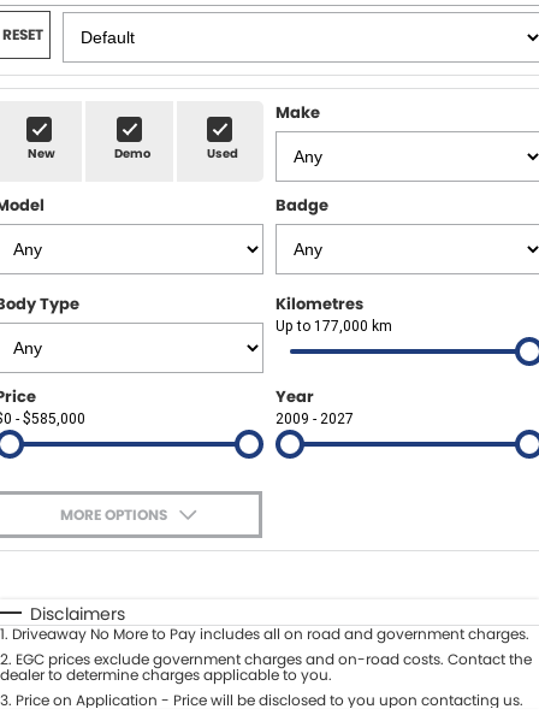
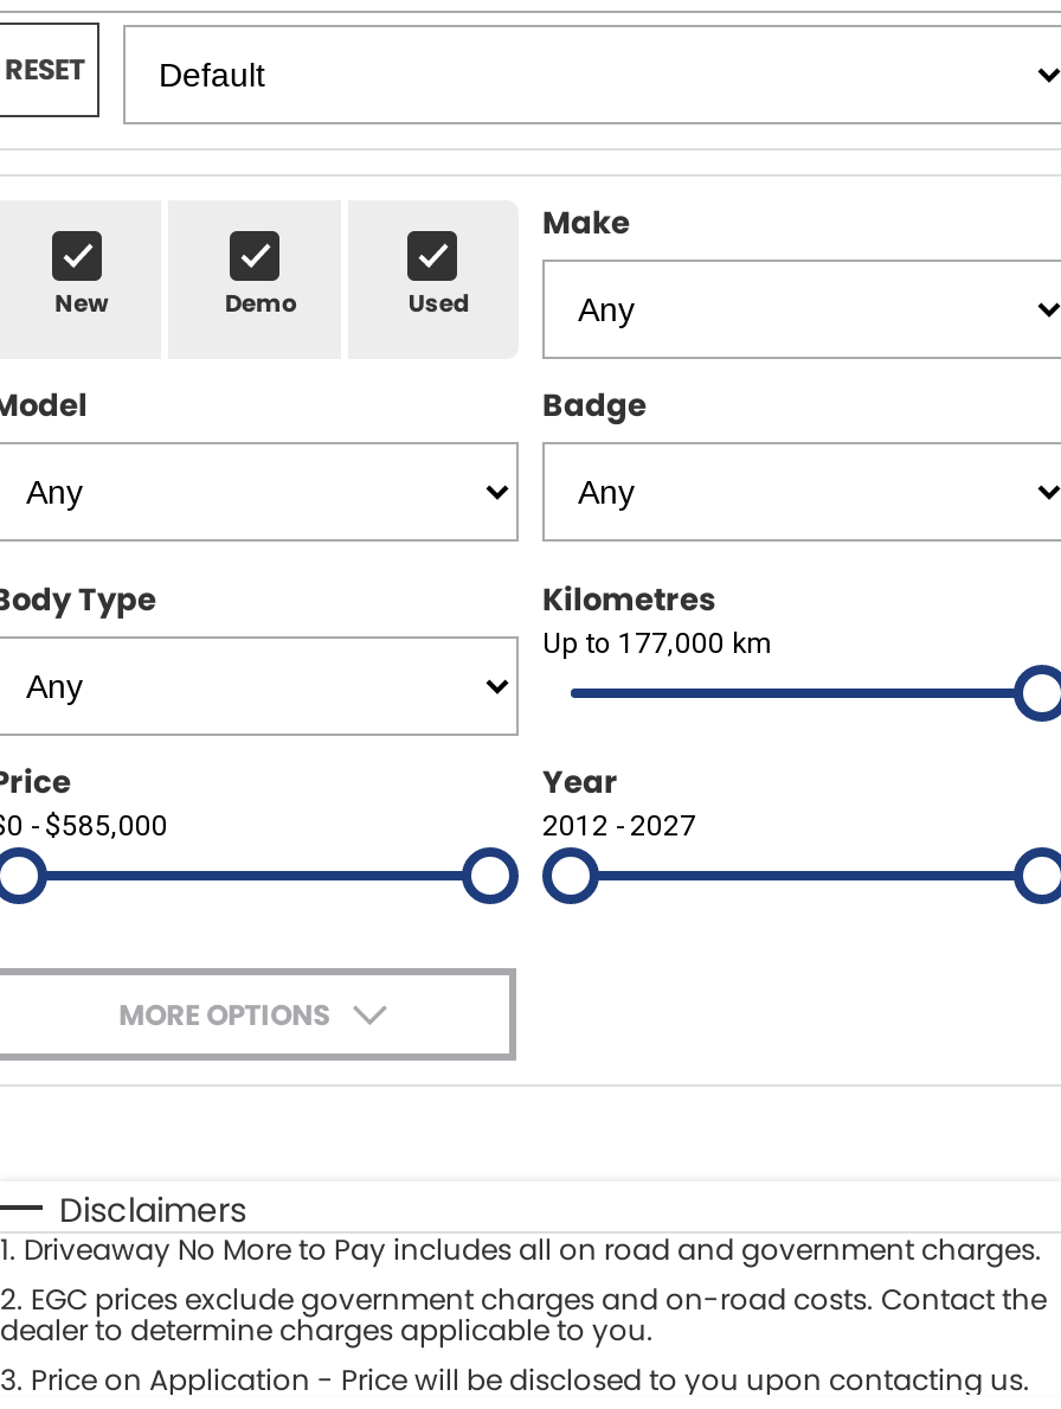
[276,409,354,427] 2009 - 2027 -> [542,807,696,843] 2012 - 2027

